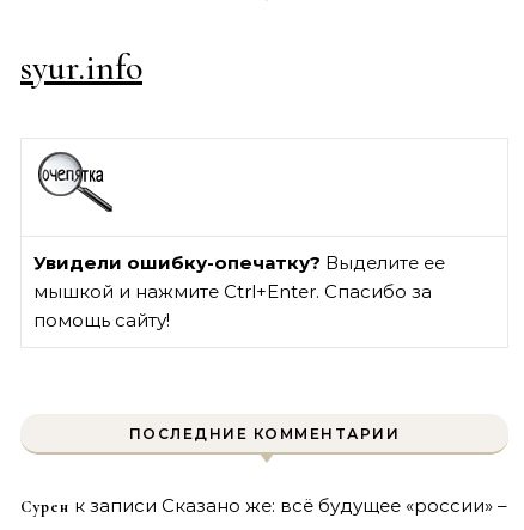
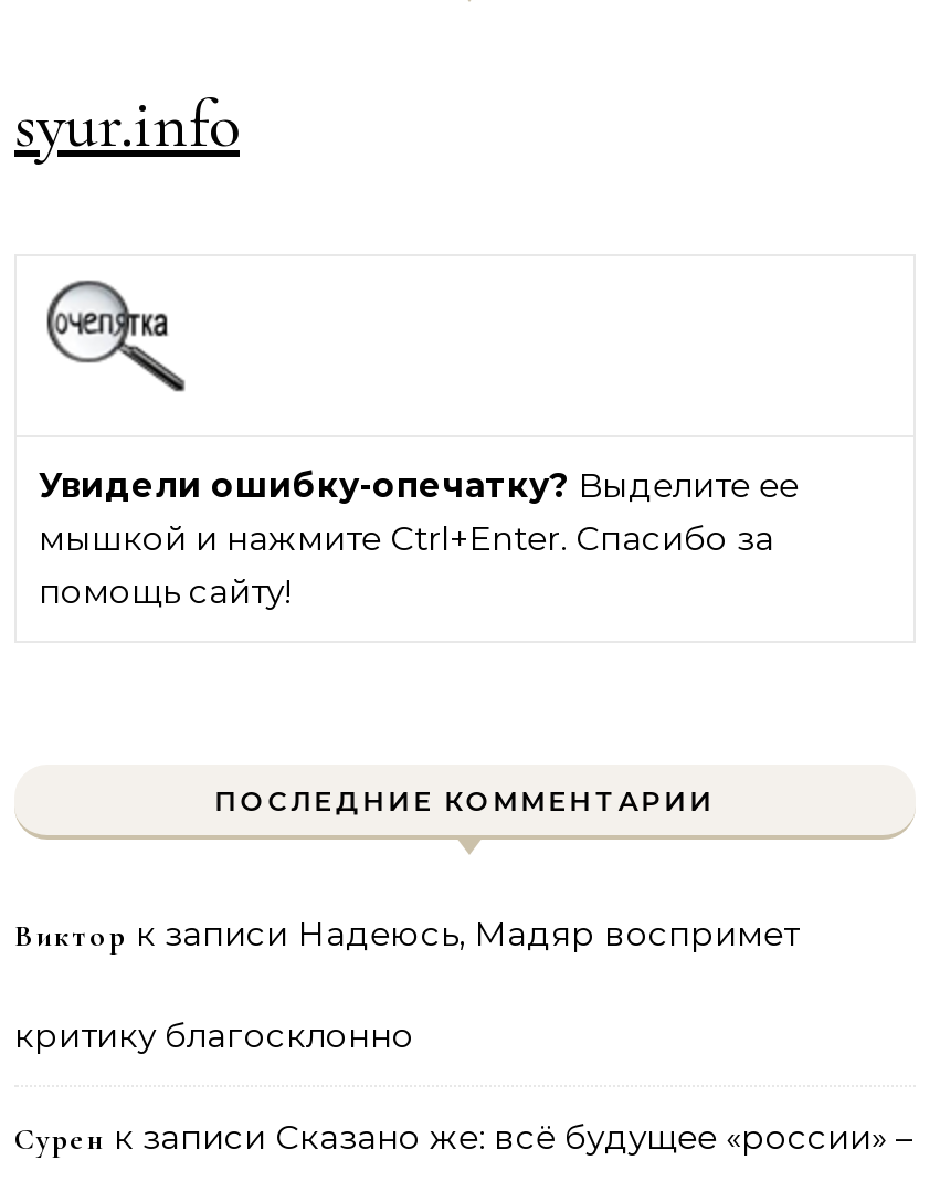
none -> [14,913,799,1056] Виктор к записи Надеюсь, Мадяр воспримет | критику благосклонно

